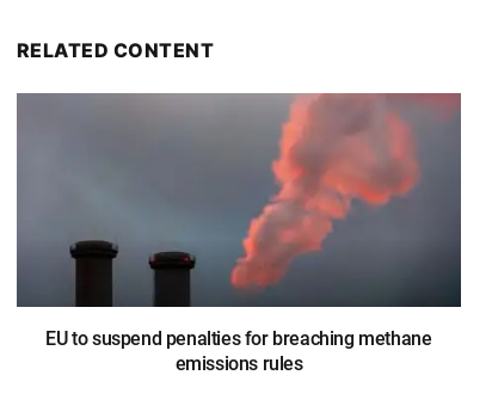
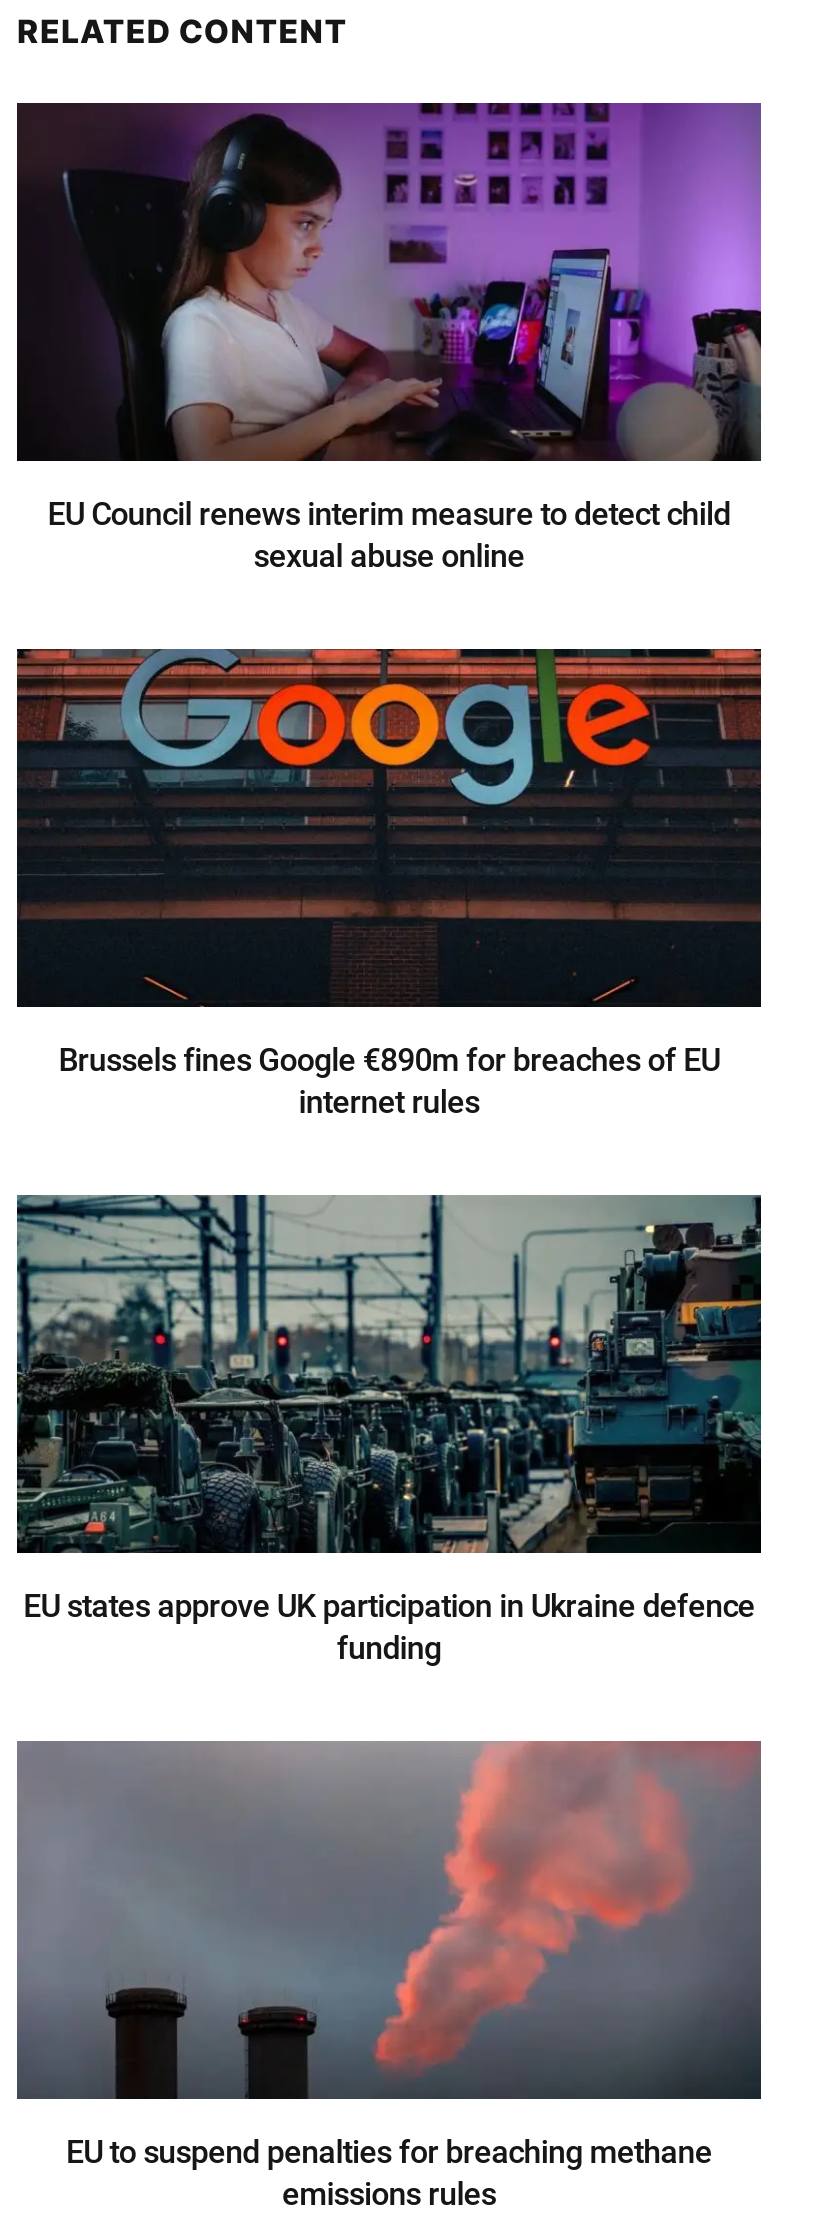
none -> [15,101,763,574] [image] | EU Council renews interim measure to detect child | sexual abuse online
none -> [15,647,763,1120] [image] | Brussels fines Google €890m for breaches of EU | internet rules
none -> [15,1193,763,1666] [image] | EU states approve UK participation in Ukraine defence | funding

